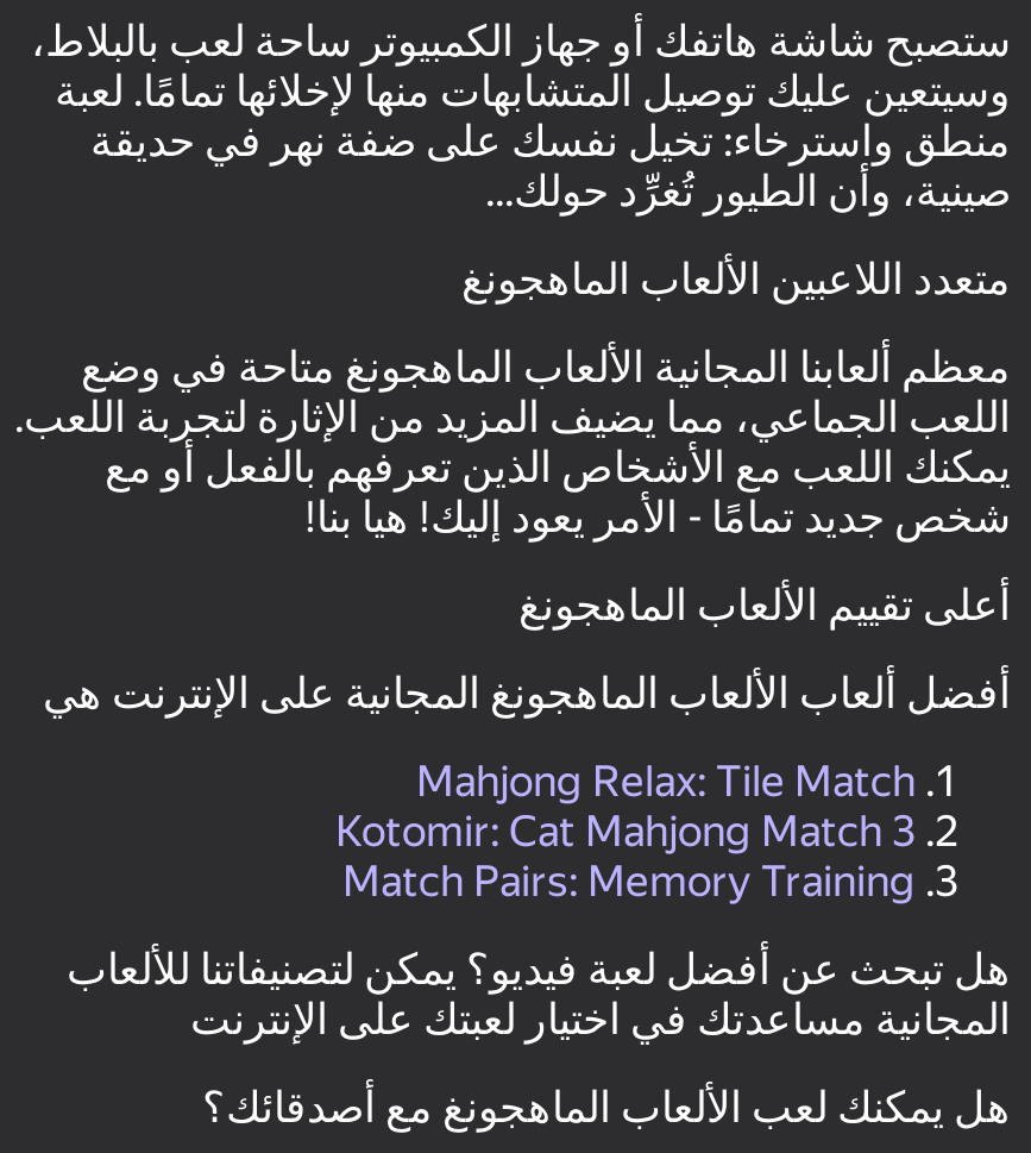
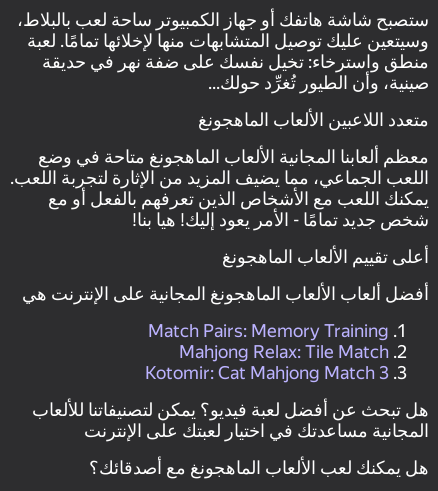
moved [335,756,916,856] -> [145,341,389,383]: Mahjong Relax: Tile Match | Kotomir: Cat Mahjong Match 3
moved [342,856,916,906] -> [148,320,389,341]: Match Pairs: Memory Training

